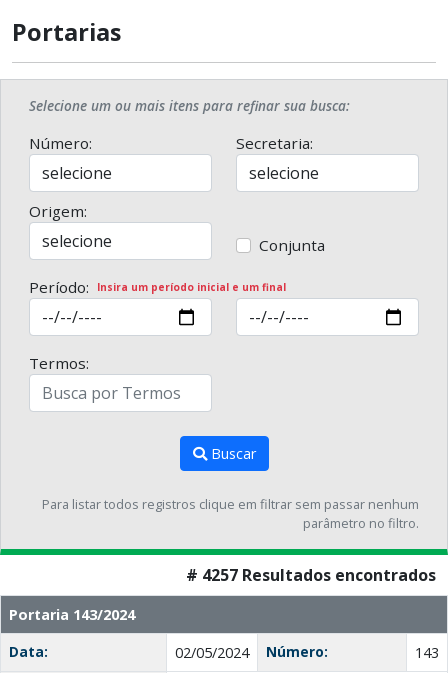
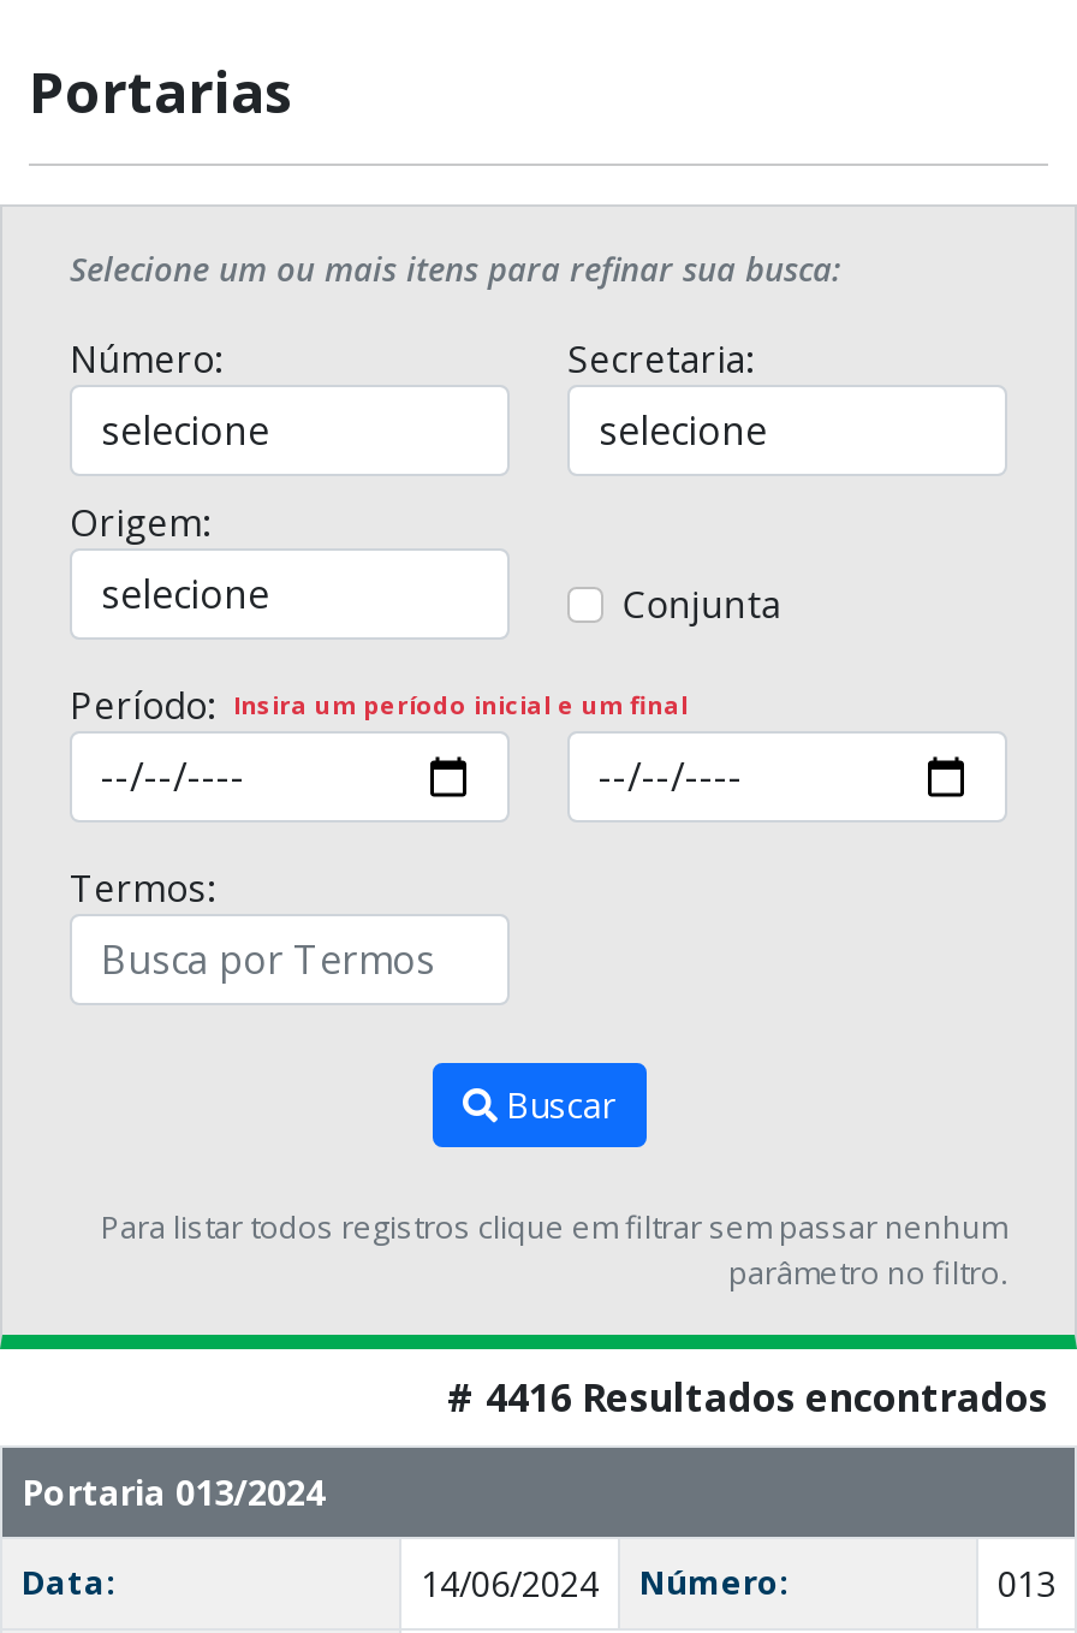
[186,564,436,586] # 4257 Resultados encontrados -> [447,1371,1048,1424] # 4416 Resultados encontrados
[9,605,135,624] Portaria 143/2024 -> [22,1469,325,1515] Portaria 013/2024
[175,642,328,662] 02/05/2024 Número: -> [421,1558,789,1607] 14/06/2024 Número:
[415,643,439,662] 143 -> [998,1561,1055,1607] 013

